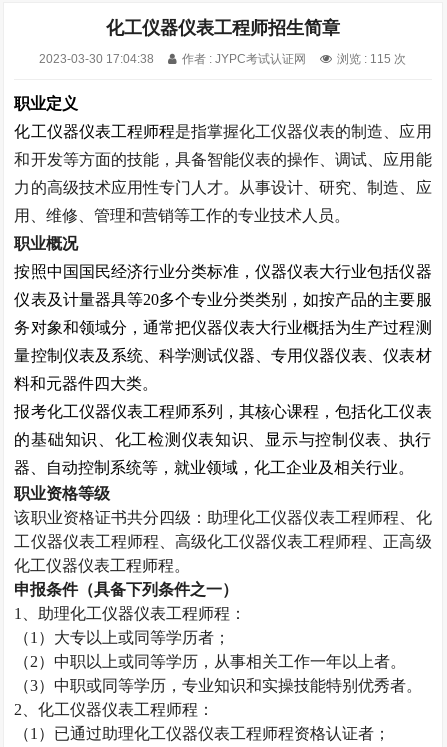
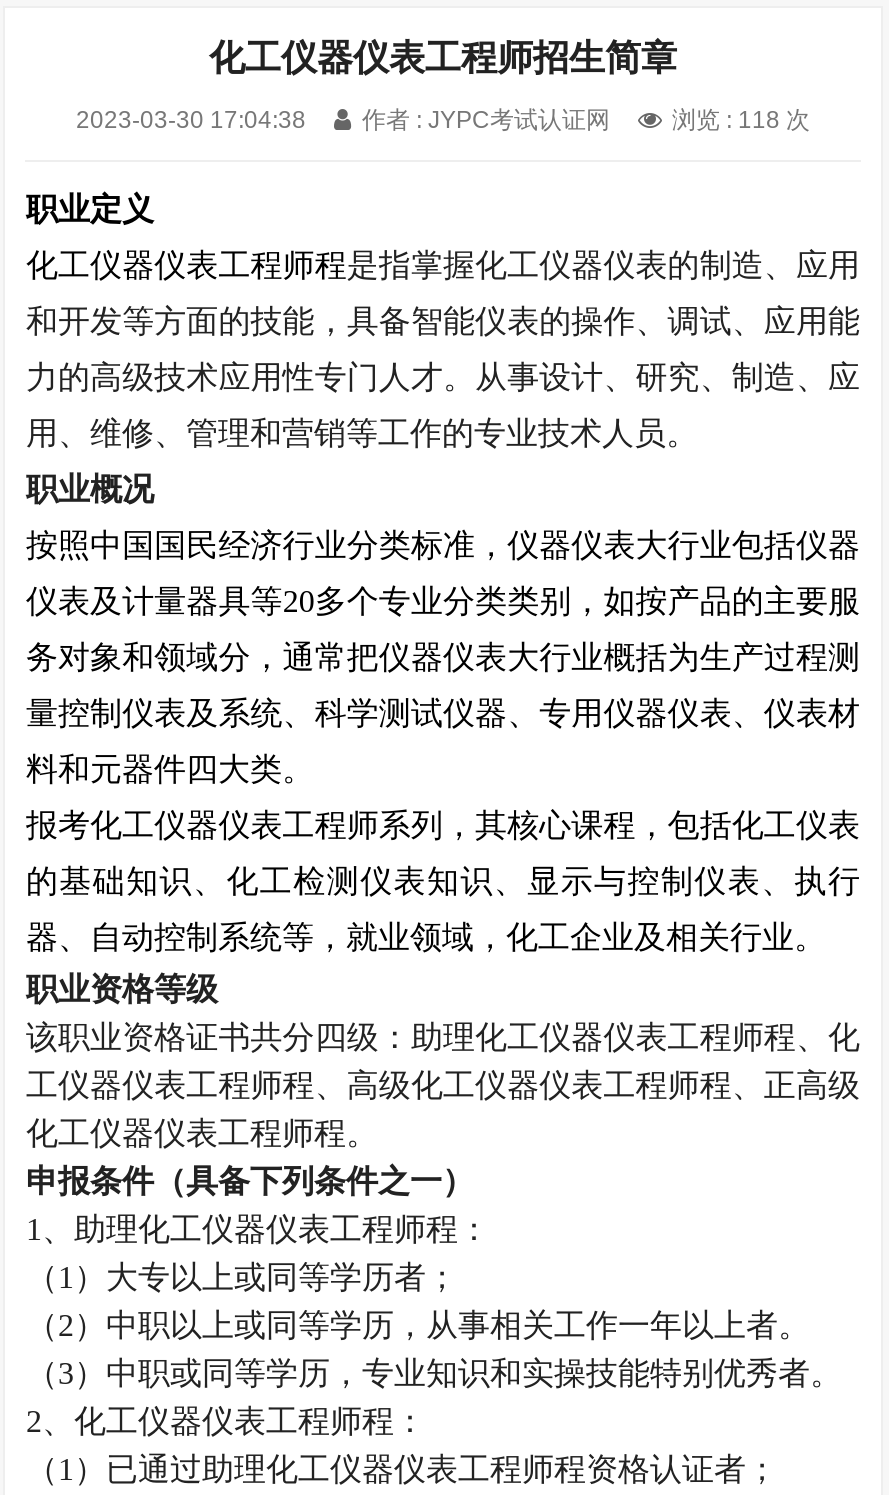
[337,52,406,66] 浏览 : 115 次 -> [672,106,810,134] 浏览 : 118 次

